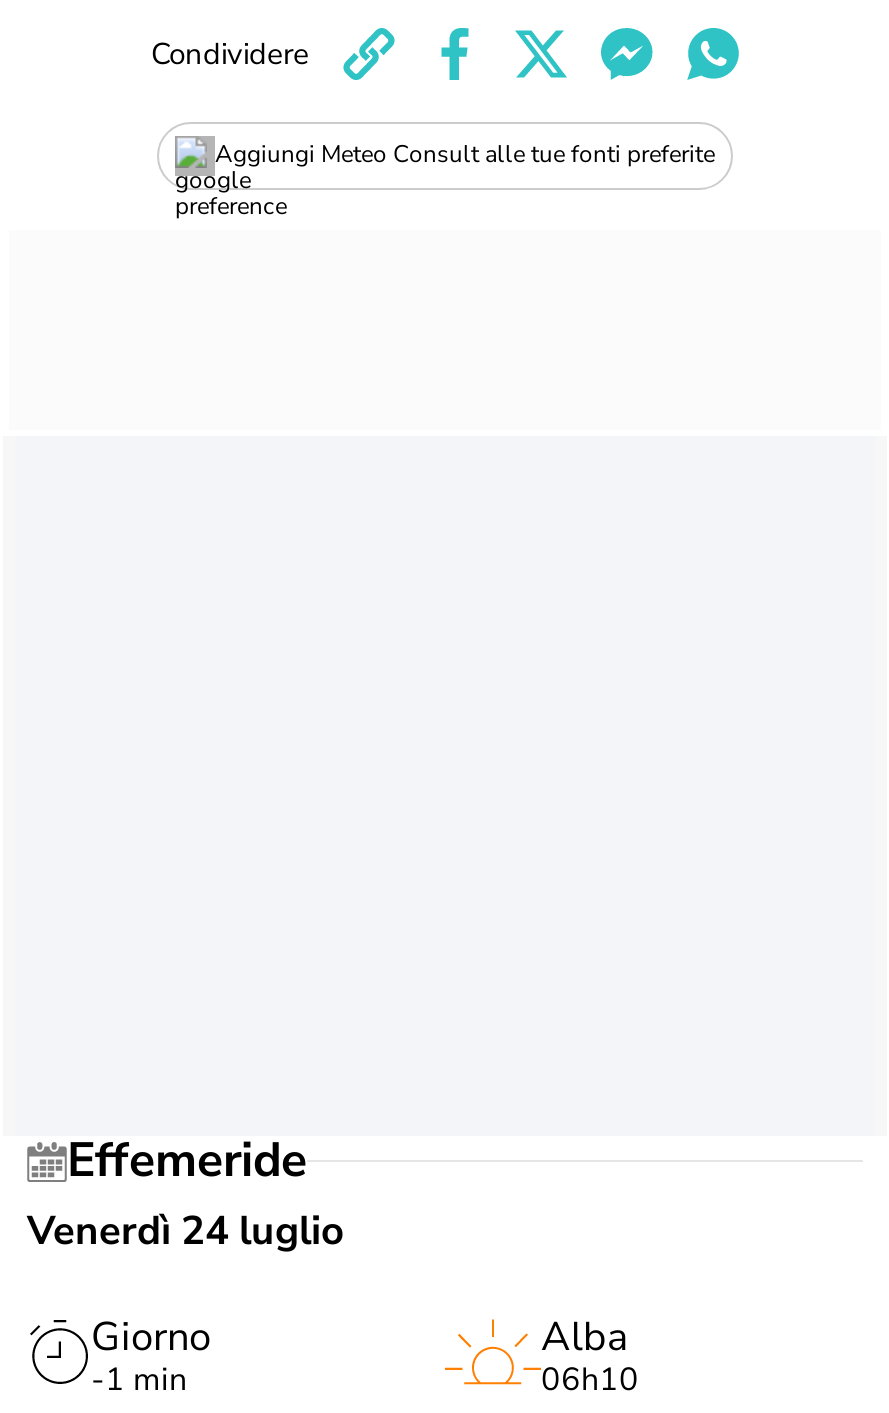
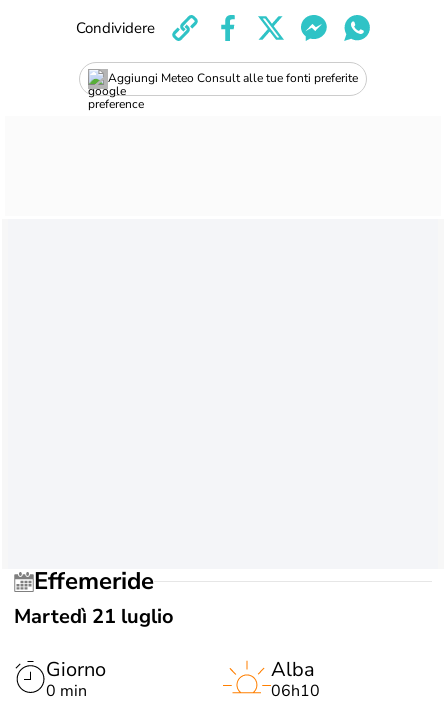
[27,1204,345,1258] Venerdì 24 luglio -> [14,603,174,630] Martedì 21 luglio
[91,1358,187,1402] -1 min -> [46,680,87,702] 0 min

